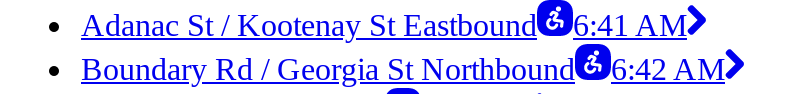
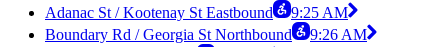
[81,8,687,42] Adanac St / Kootenay St Eastbound 6:41 AM -> [45,4,348,21] Adanac St / Kootenay St Eastbound 9:25 AM
[81,52,725,86] Boundary Rd / Georgia St Northbound 6:42 AM -> [45,26,367,43] Boundary Rd / Georgia St Northbound 9:26 AM

